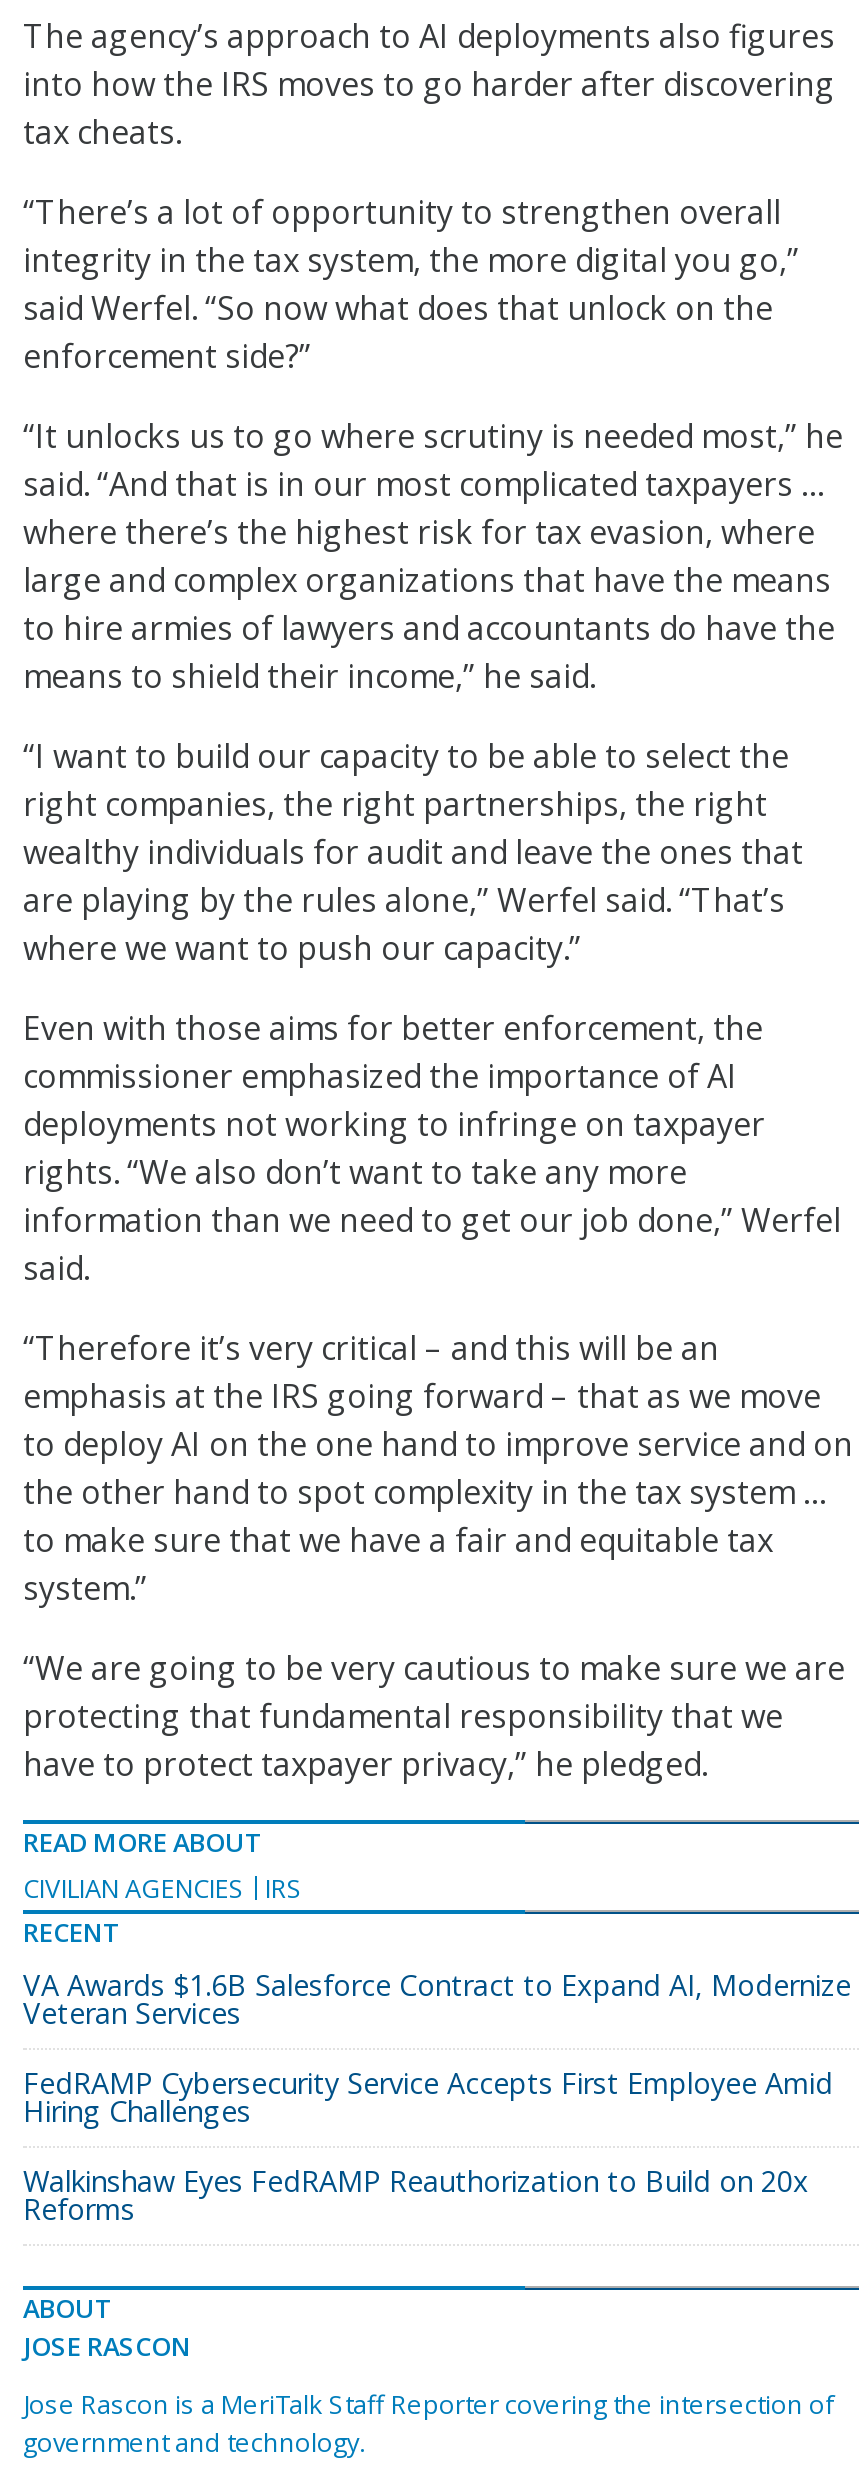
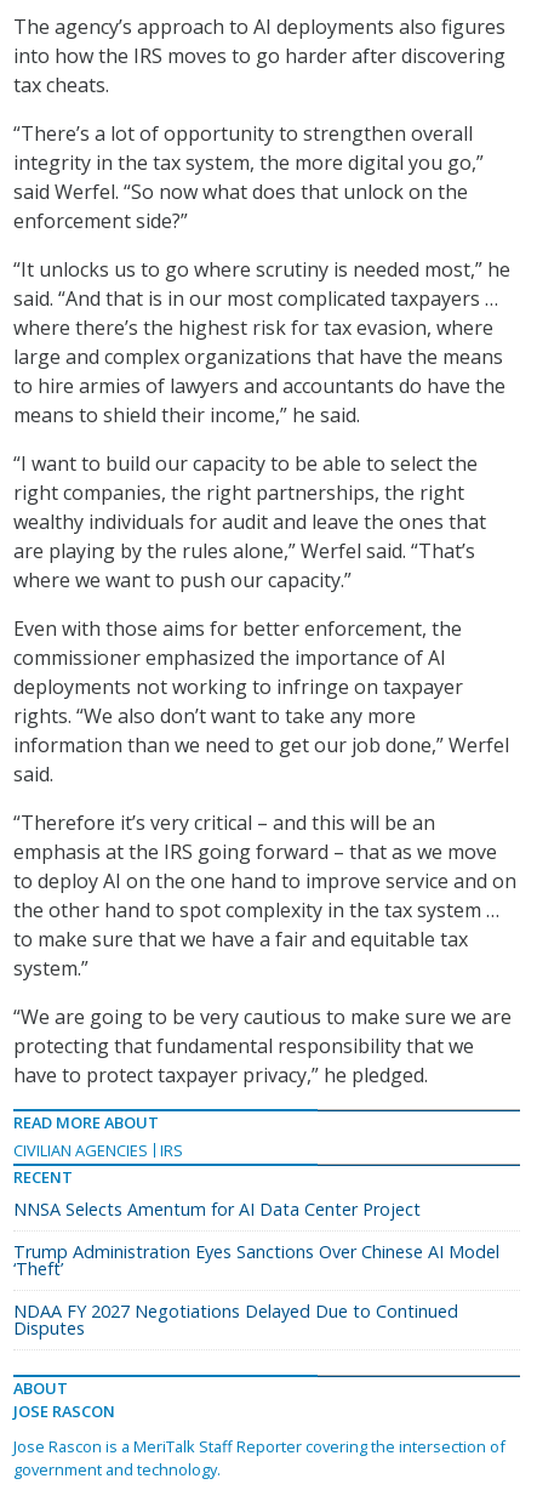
[23,1966,851,2032] VA Awards $1.6B Salesforce Contract to Expand AI, Modernize | Veteran Services -> [13,1198,421,1221] NNSA Selects Amentum for AI Data Center Project
[23,2064,833,2130] FedRAMP Cybersecurity Service Accepts First Employee Amid | Hiring Challenges -> [13,1240,499,1280] Trump Administration Eyes Sanctions Over Chinese AI Model | ‘Theft’
[23,2162,809,2228] Walkinshaw Eyes FedRAMP Reauthorization to Build on 20x | Reforms -> [13,1300,458,1340] NDAA FY 2027 Negotiations Delayed Due to Continued | Disputes

